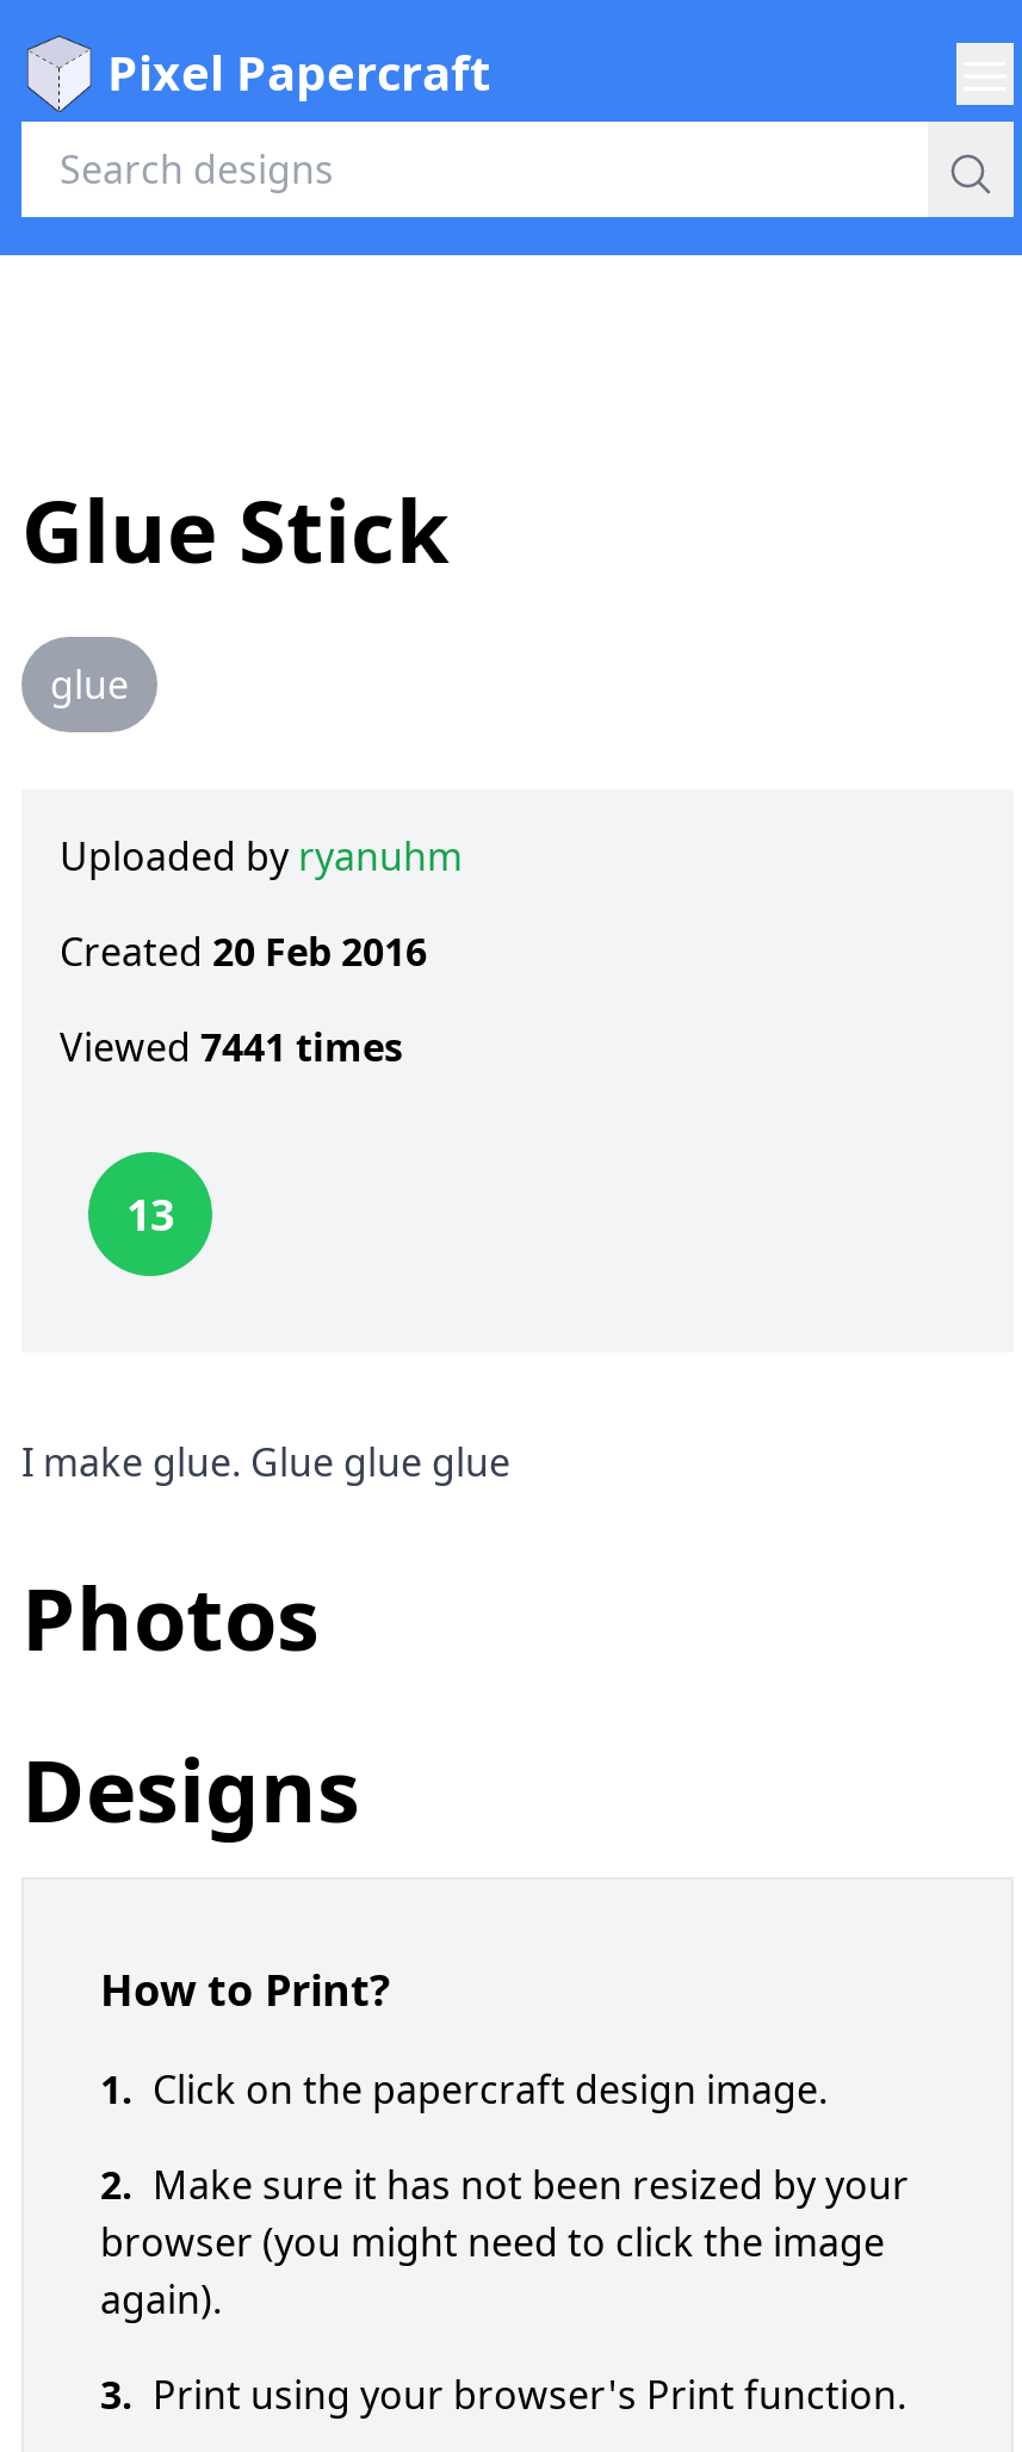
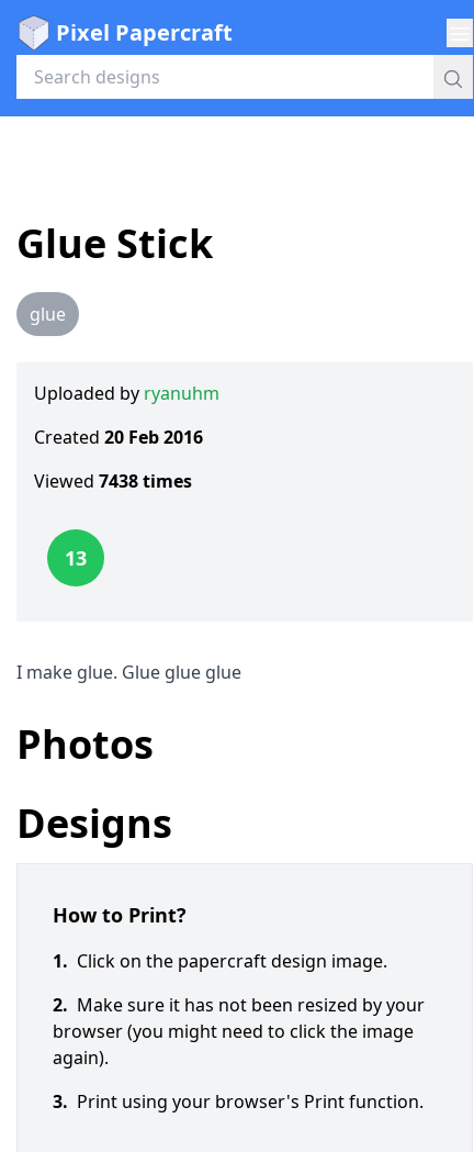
[60,1021,403,1073] Viewed 7441 times -> [34,469,192,493] Viewed 7438 times

